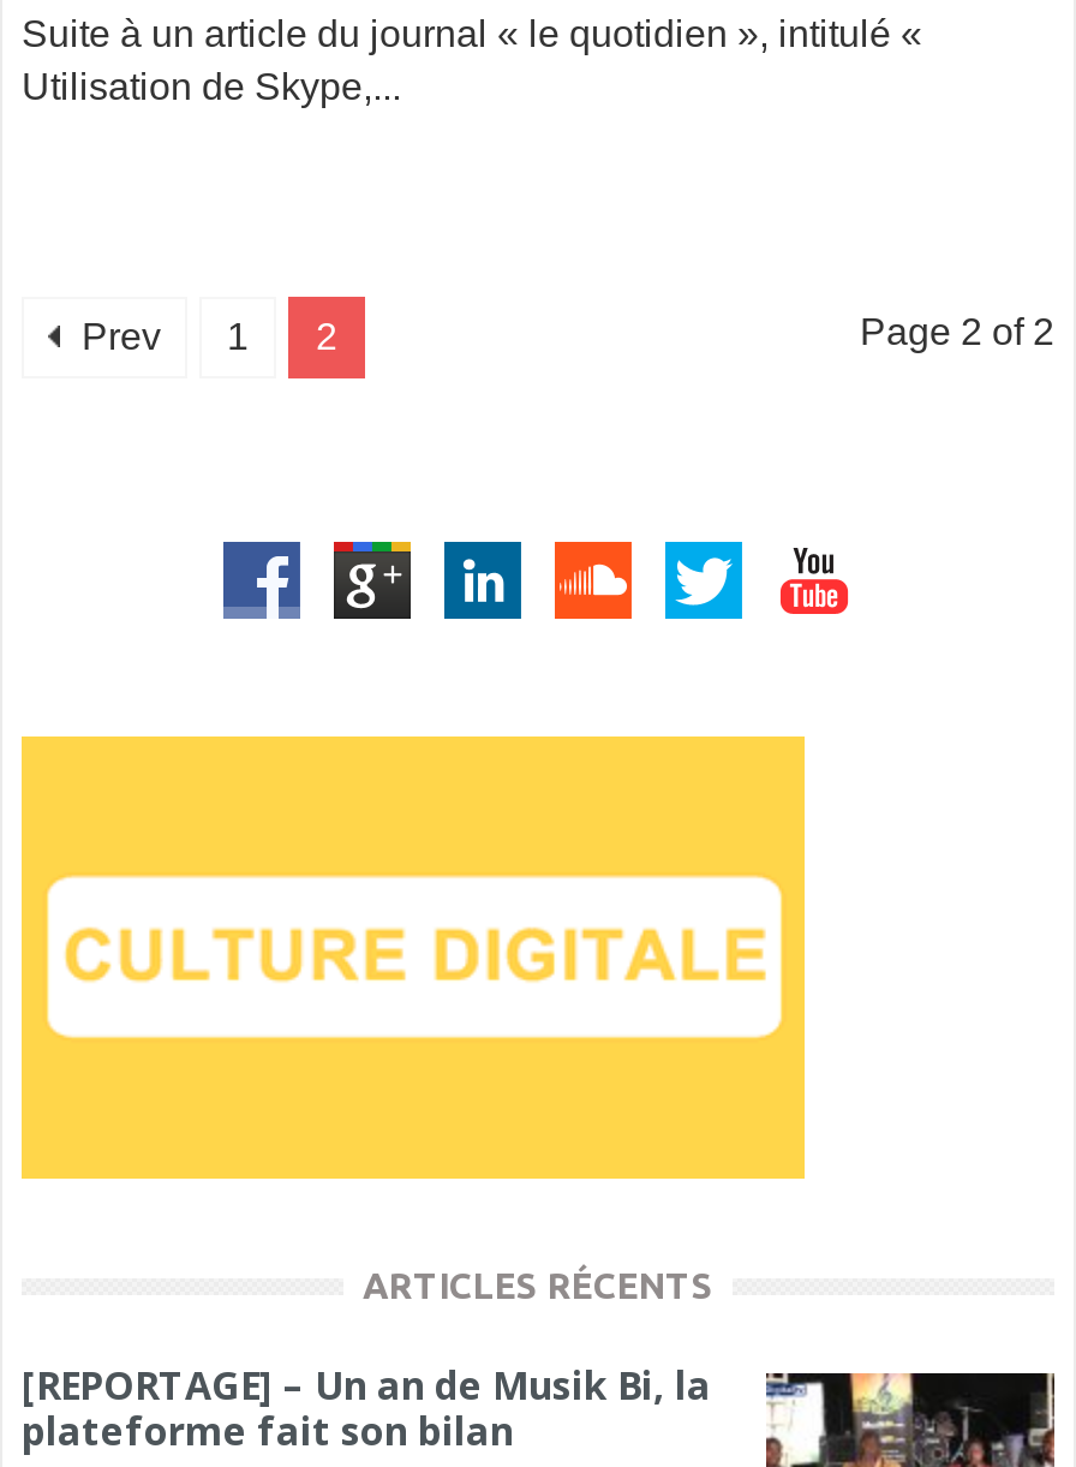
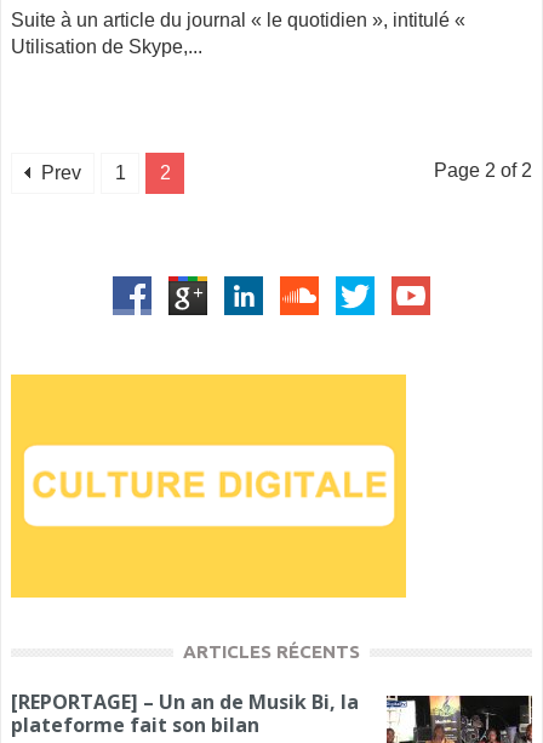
[776,542,853,619] [image] -> [390,275,431,316] [image]

